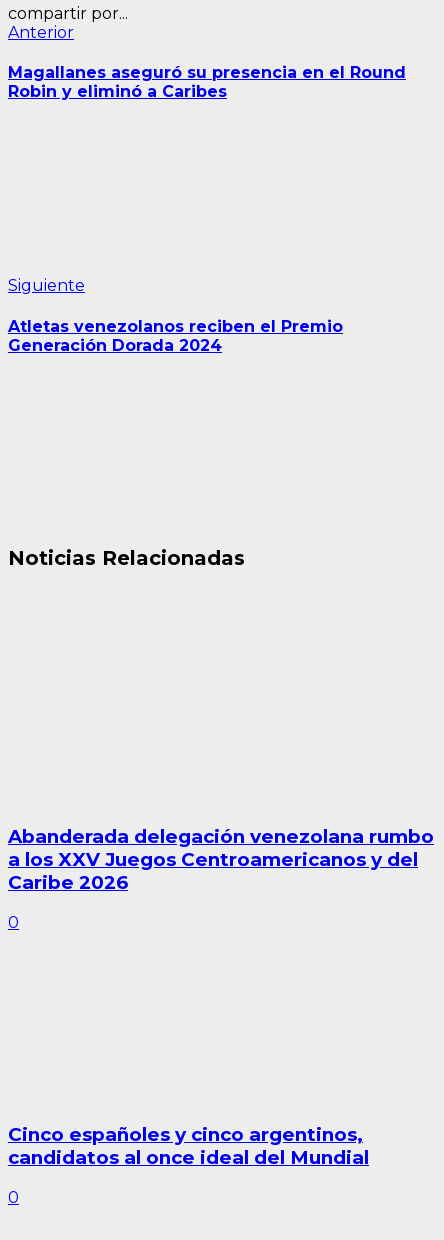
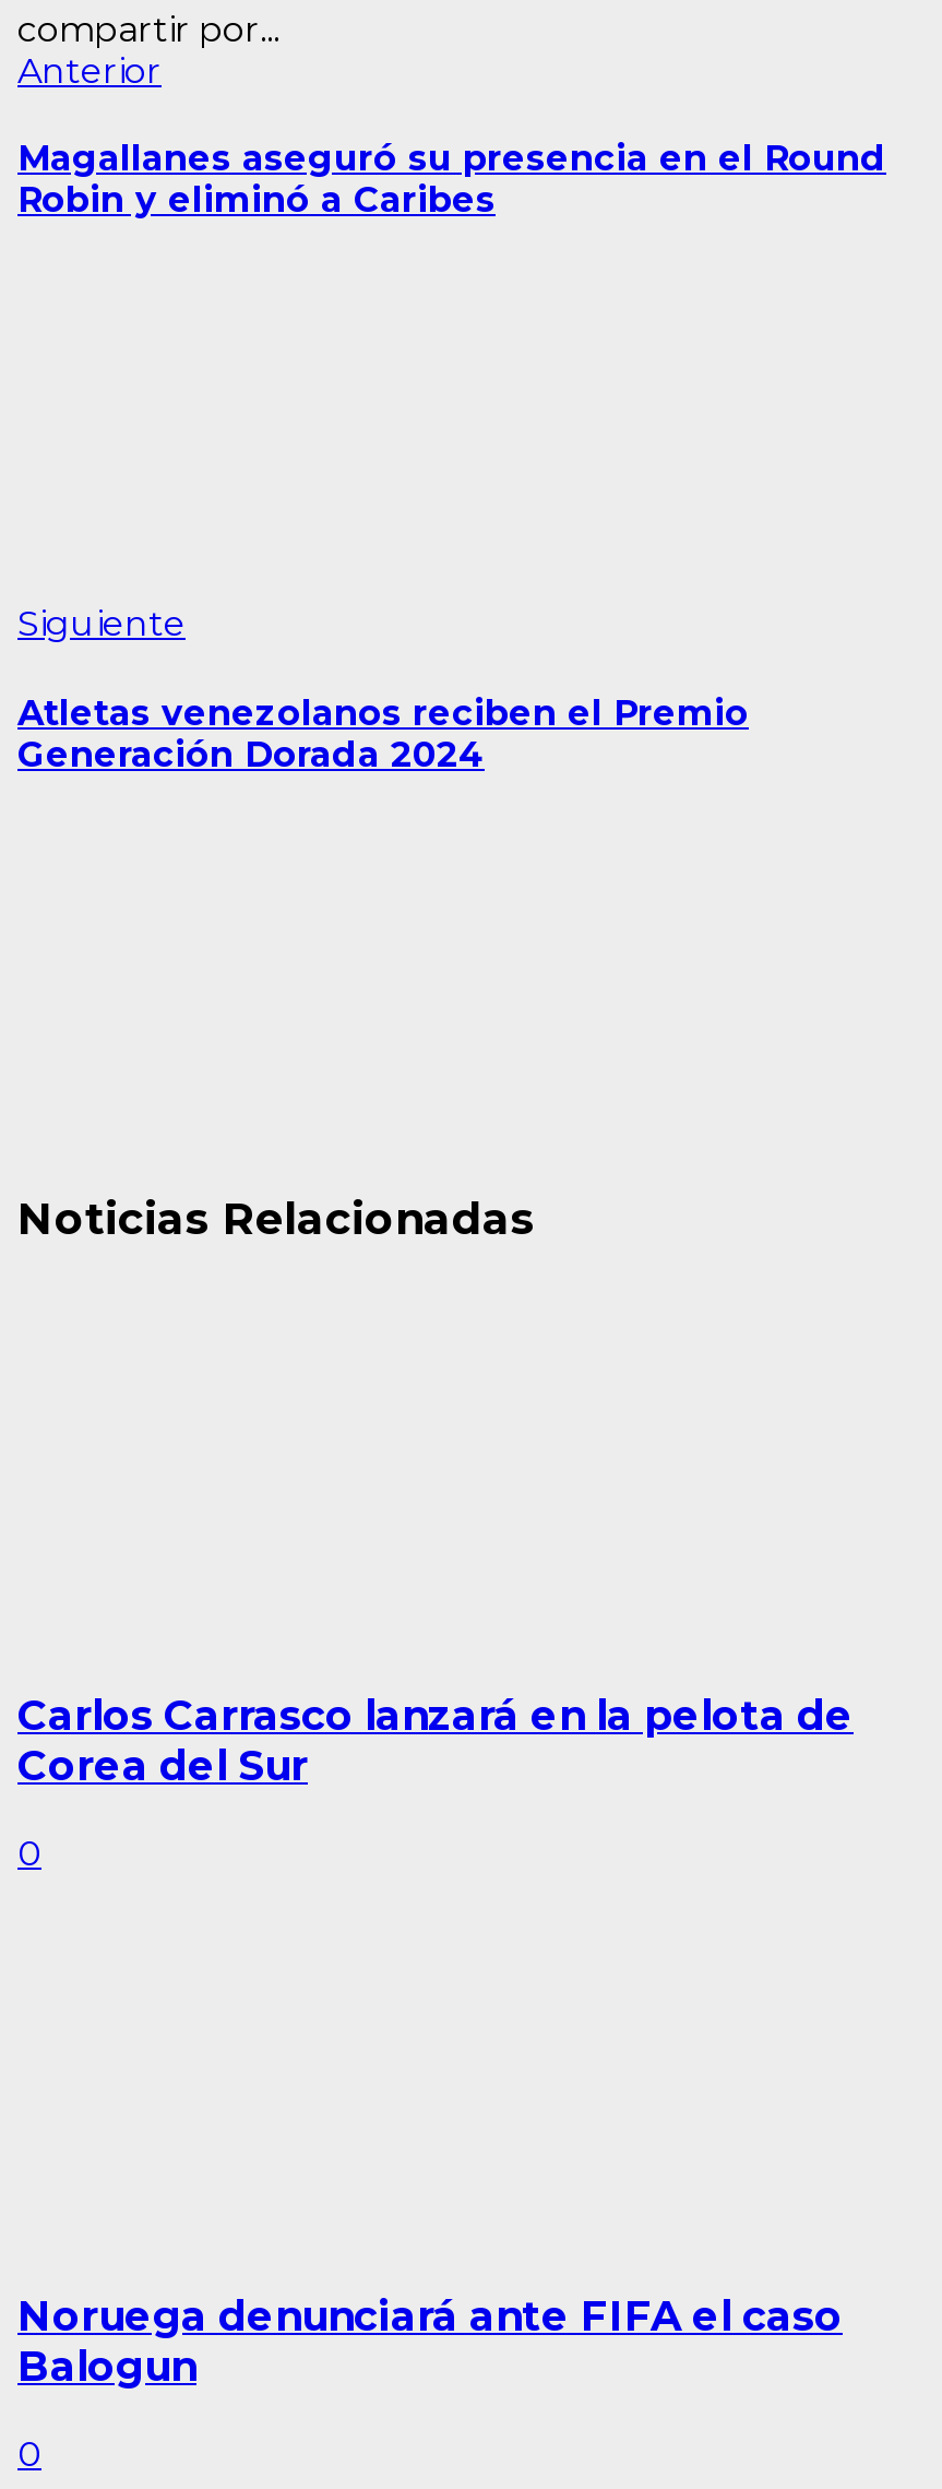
[8,825,434,894] Abanderada delegación venezolana rumbo | a los XXV Juegos Centroamericanos y del | Caribe 2026 -> [17,1690,854,1791] Carlos Carrasco lanzará en la pelota de | Corea del Sur
[8,1123,369,1169] Cinco españoles y cinco argentinos, | candidatos al once ideal del Mundial -> [17,2292,843,2392] Noruega denunciará ante FIFA el caso | Balogun

